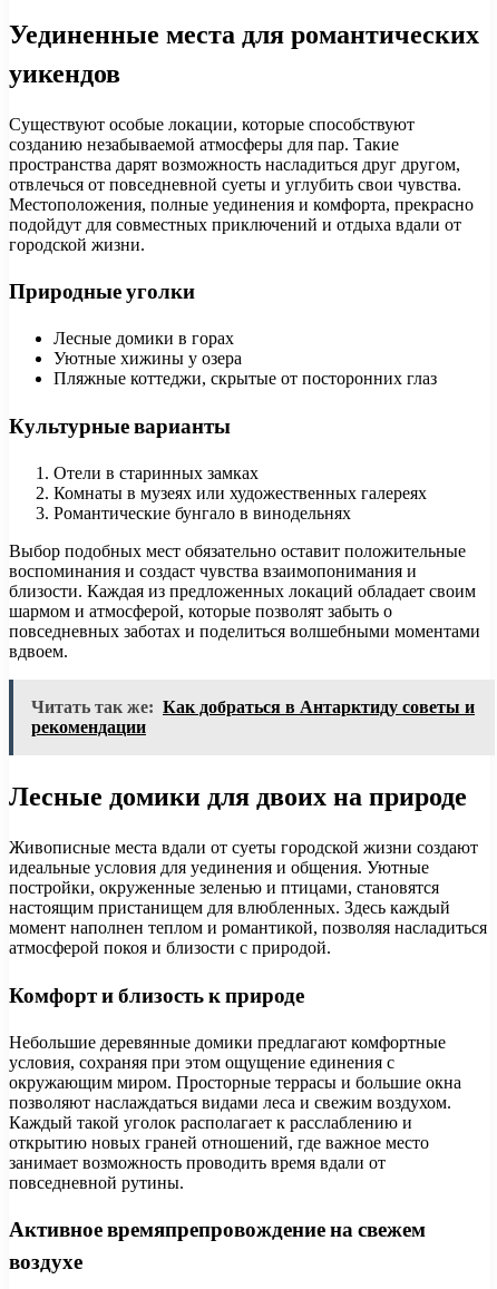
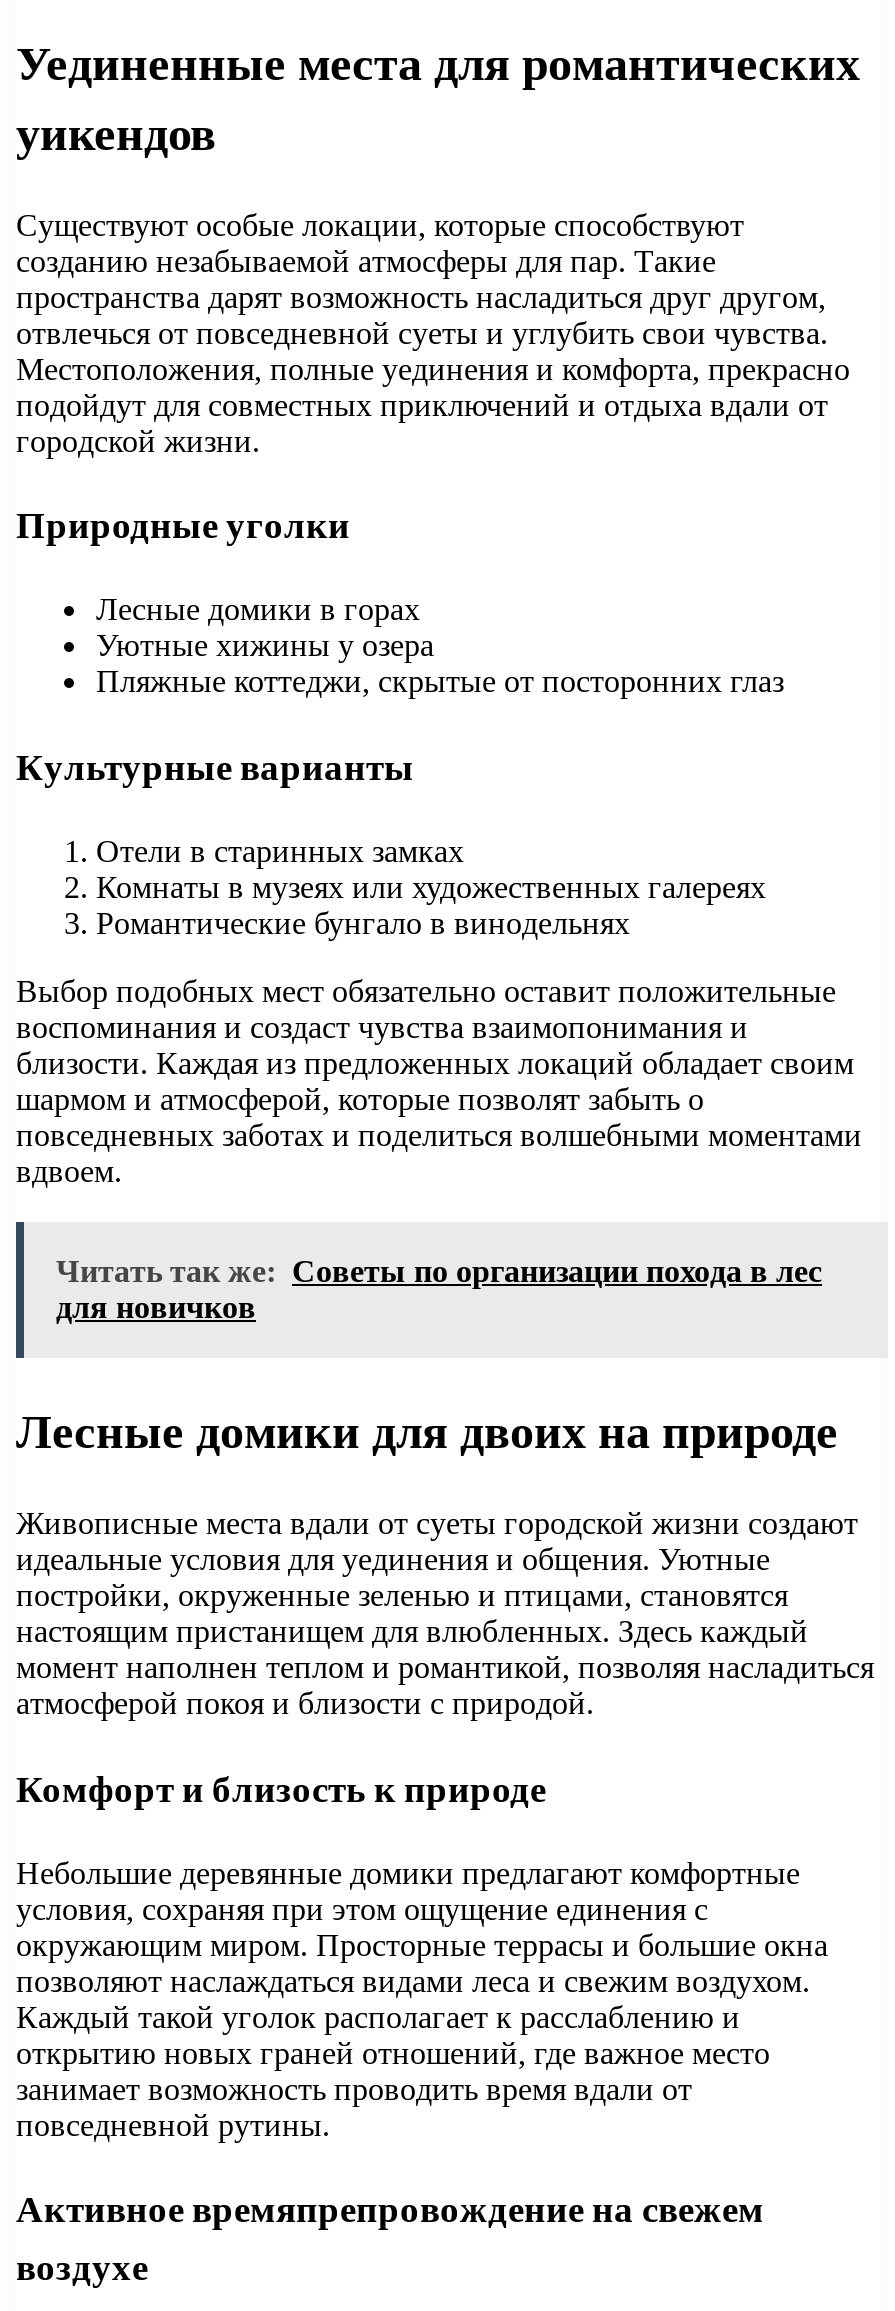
[31,697,475,736] Читать так же: Как добраться в Антарктиду советы и | рекомендации -> [56,1253,822,1323] Читать так же: Советы по организации похода в лес | для новичков

